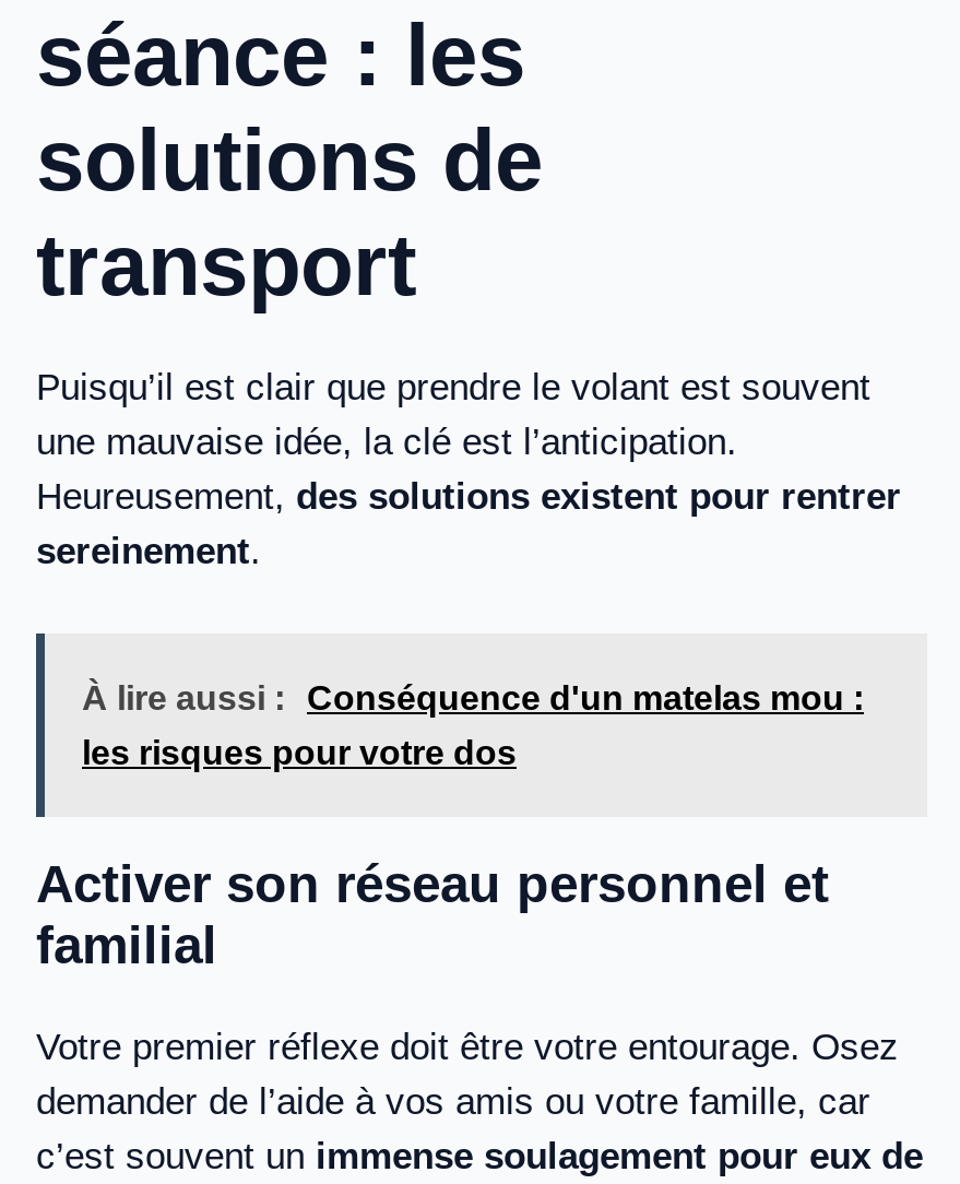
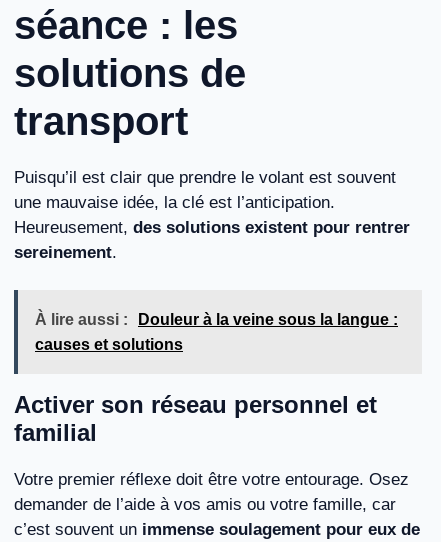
[82,680,864,717] À lire aussi : Conséquence d'un matelas mou : -> [35,311,398,328] À lire aussi : Douleur à la veine sous la langue :
[82,735,517,772] les risques pour votre dos -> [35,336,183,353] causes et solutions

